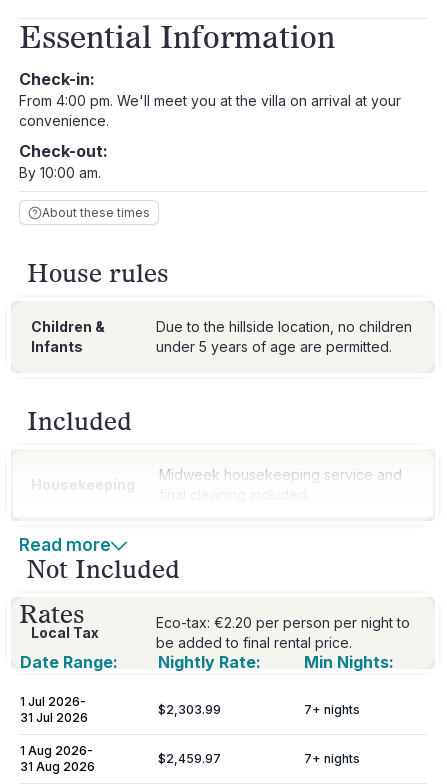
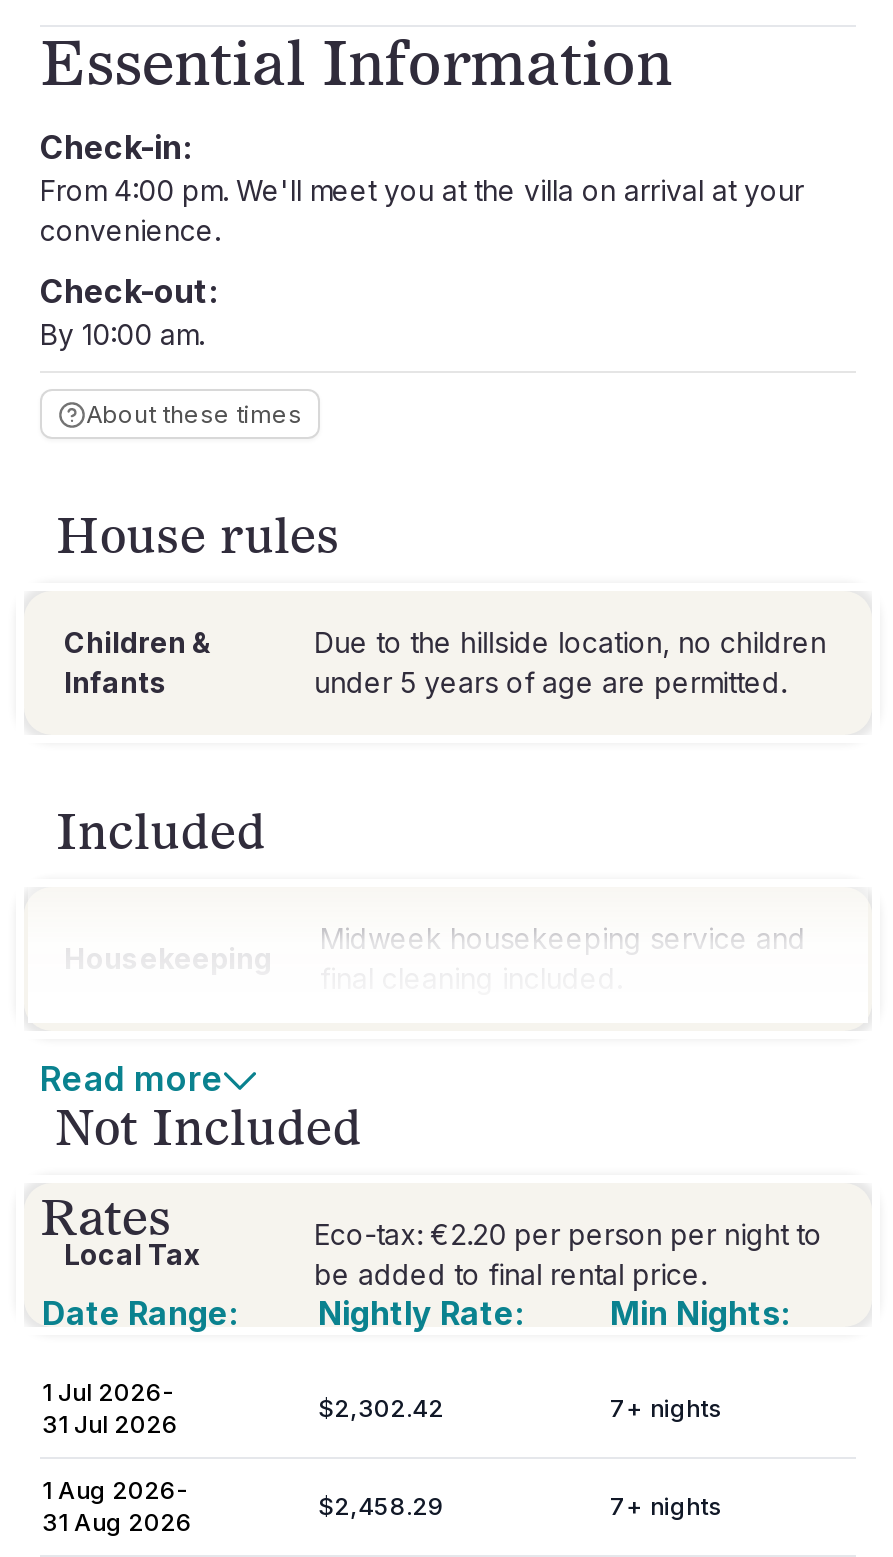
[158,702,221,717] $2,303.99 -> [318,1393,444,1423] $2,302.42
[158,751,221,766] $2,459.97 -> [318,1491,444,1521] $2,458.29

